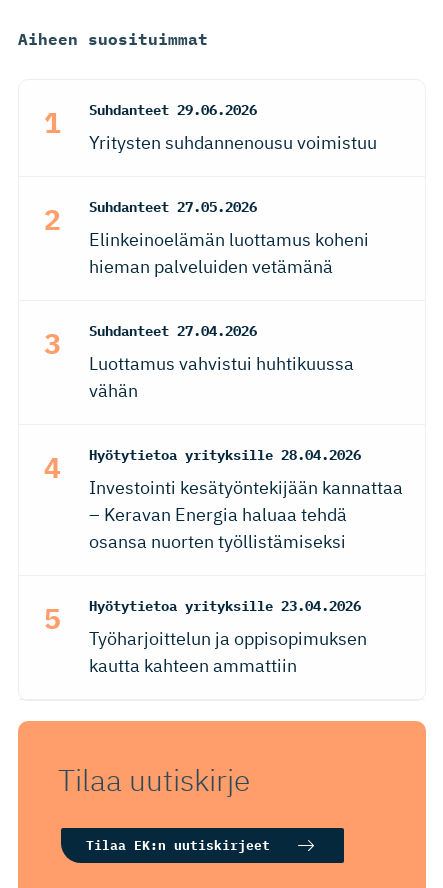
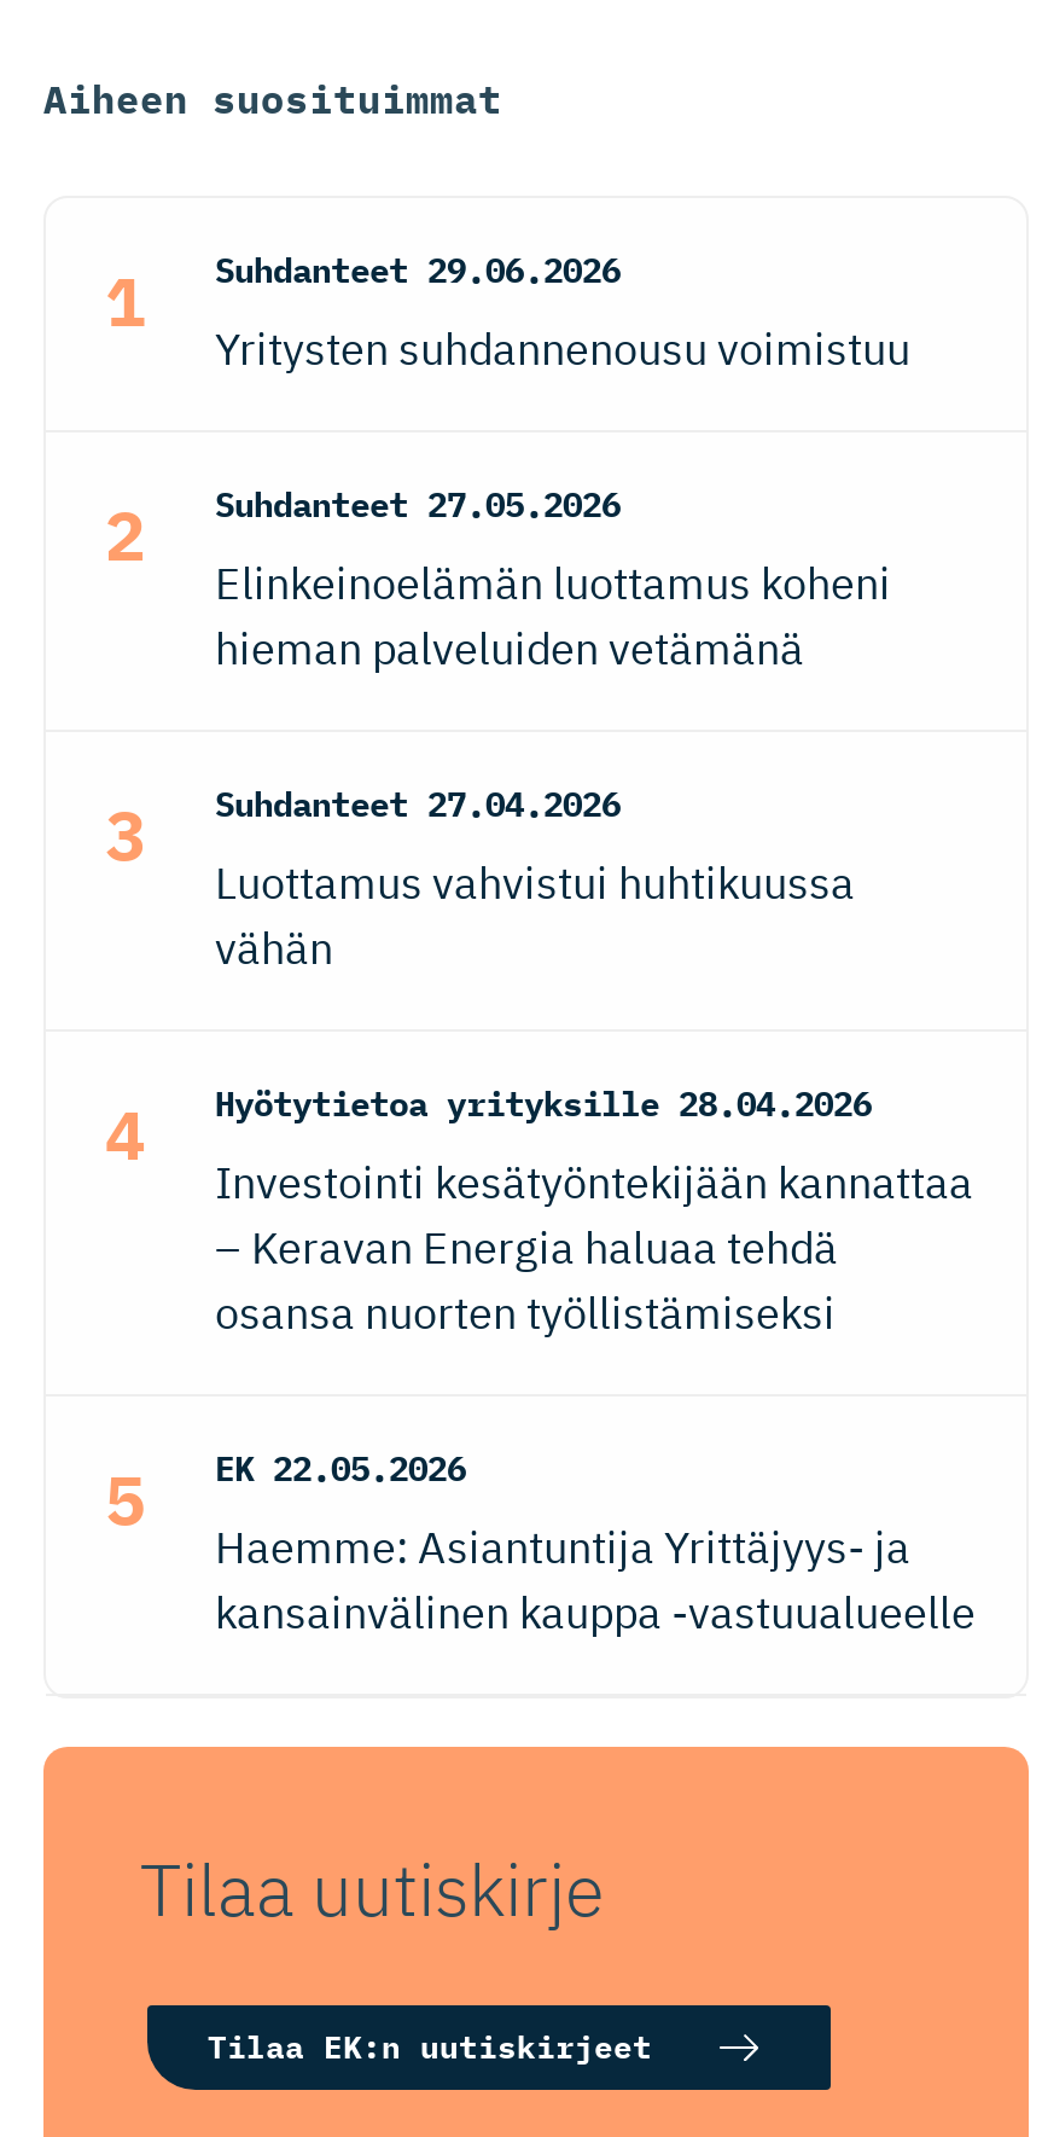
[89,597,361,615] Hyötytietoa yrityksille 23.04.2026 -> [215,1447,466,1491] EK 22.05.2026
[89,627,367,677] Työharjoittelun ja oppisopimuksen | kautta kahteen ammattiin -> [215,1520,976,1641] Haemme: Asiantuntija Yrittäjyys- ja | kansainvälinen kauppa -vastuualueelle

